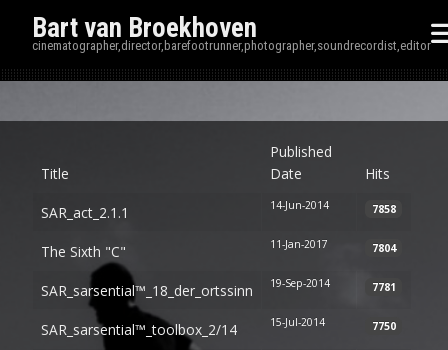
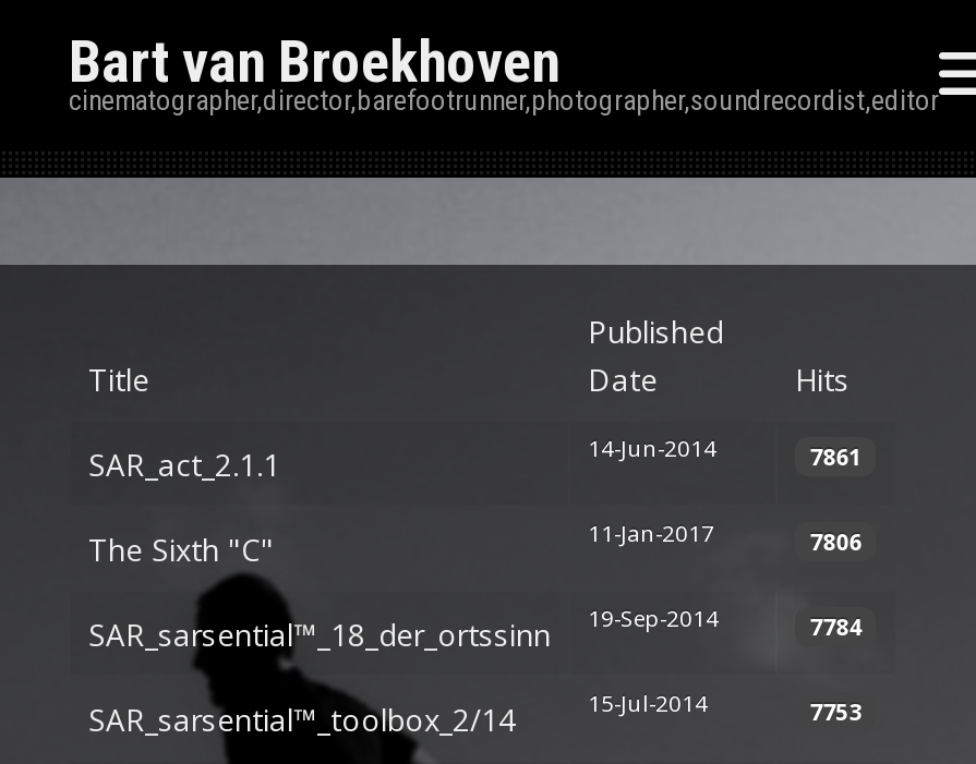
[372,202,396,216] 7858 -> [810,441,862,472] 7861
[372,241,396,255] 7804 -> [810,526,862,557] 7806
[372,280,396,294] 7781 -> [810,611,862,642] 7784
[372,319,396,333] 7750 -> [810,696,862,727] 7753

